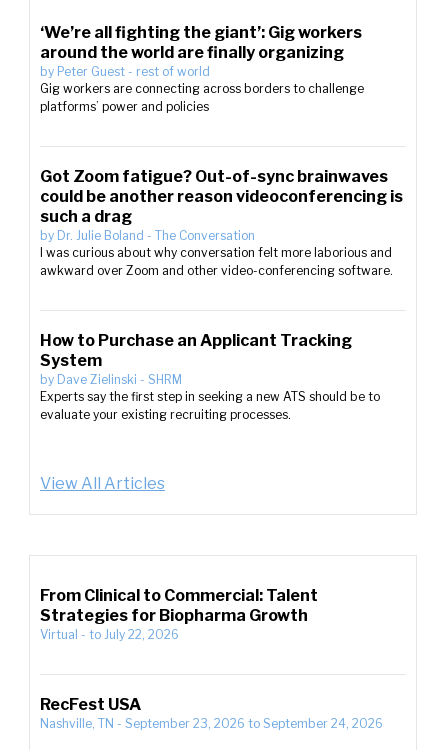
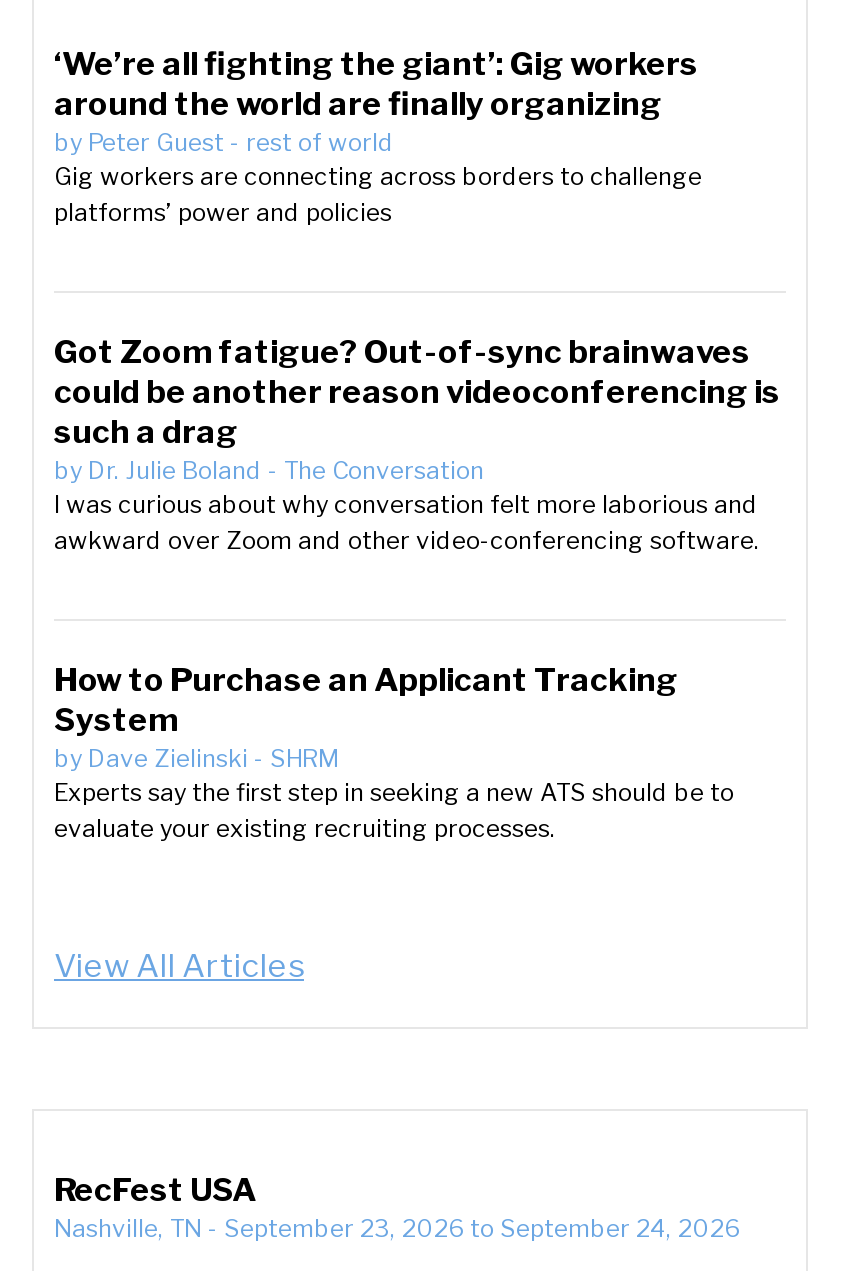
[40,586,318,642] From Clinical to Commercial: Talent | Strategies for Biopharma Growth | Virtual - to July 22, 2026 -> none

